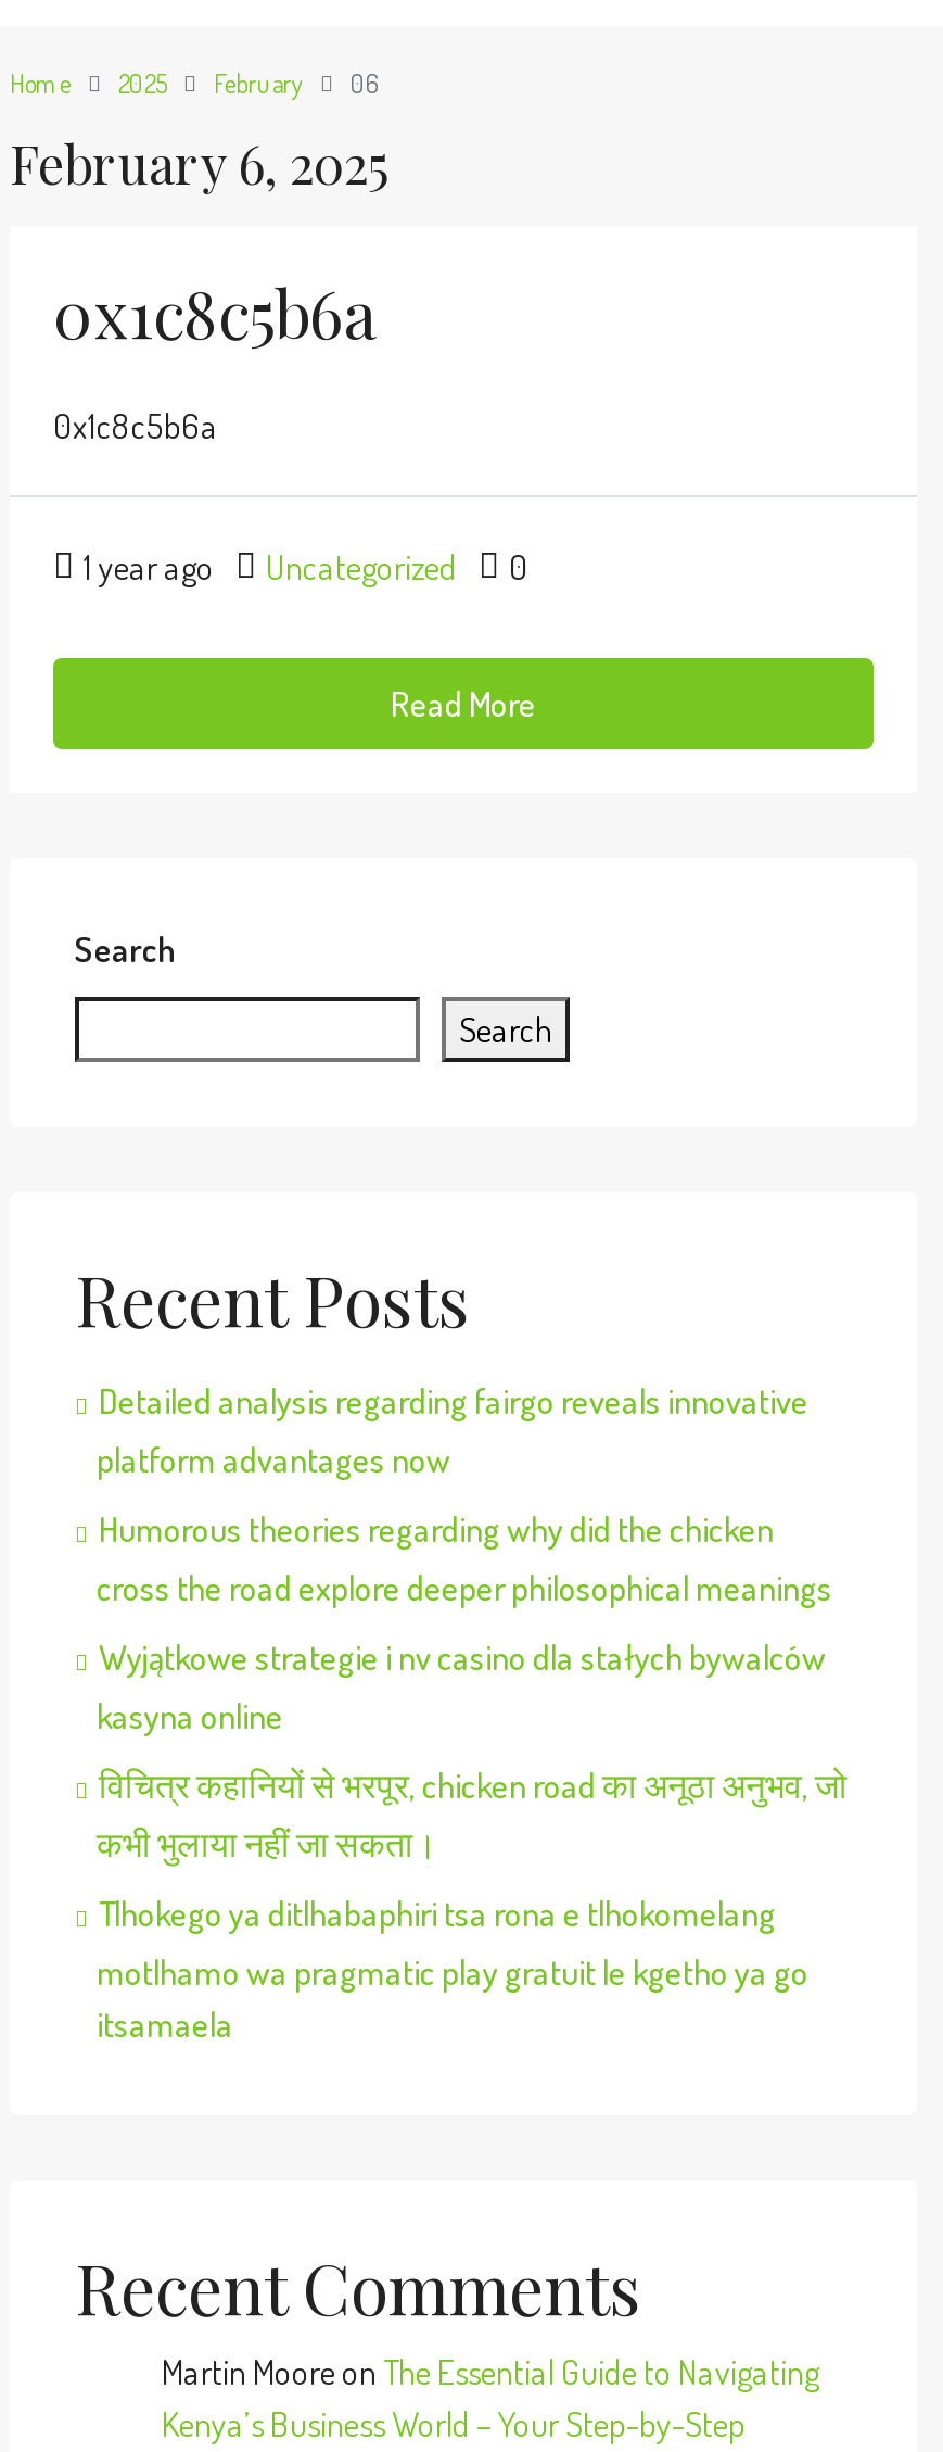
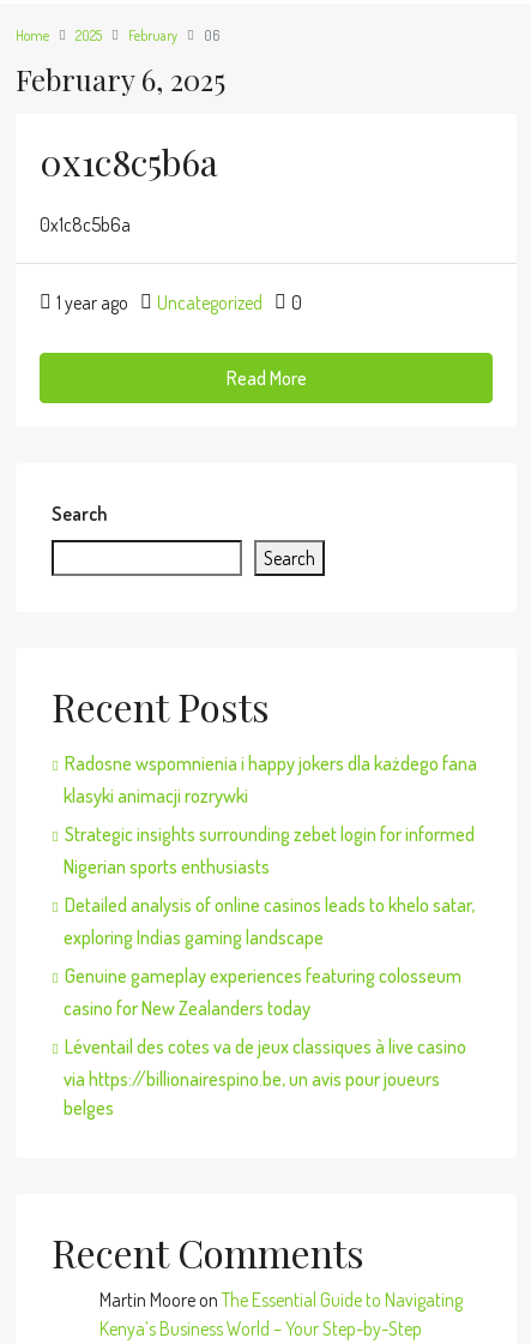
[97,1379,808,1481] Detailed analysis regarding fairgo reveals innovative | platform advantages now -> [64,751,477,808] Radosne wspomnienia i happy jokers dla każdego fana | klasyki animacji rozrywki
[97,1507,832,1609] Humorous theories regarding why did the chicken | cross the road explore deeper philosophical meanings -> [64,822,475,878] Strategic insights surrounding zebet login for informed | Nigerian sports enthusiasts
[97,1635,826,1737] Wyjątkowe strategie i nv casino dla stałych bywalców | kasyna online -> [64,893,475,949] Detailed analysis of online casinos leads to khelo satar, | exploring Indias gaming landscape
[97,1764,848,1866] विचित्र कहानियों से भरपूर, chicken road का अनूठा अनुभव, जो | कभी भुलाया नहीं जा सकता। -> [64,964,461,1020] Genuine gameplay experiences featuring colosseum | casino for New Zealanders today
[97,1892,808,2046] Tlhokego ya ditlhabaphiri tsa rona e tlhokomelang | motlhamo wa pragmatic play gratuit le kgetho ya go | itsamaela -> [64,1034,466,1120] Léventail des cotes va de jeux classiques à live casino | via https://billionairespino.be, un avis pour joueurs | belges

